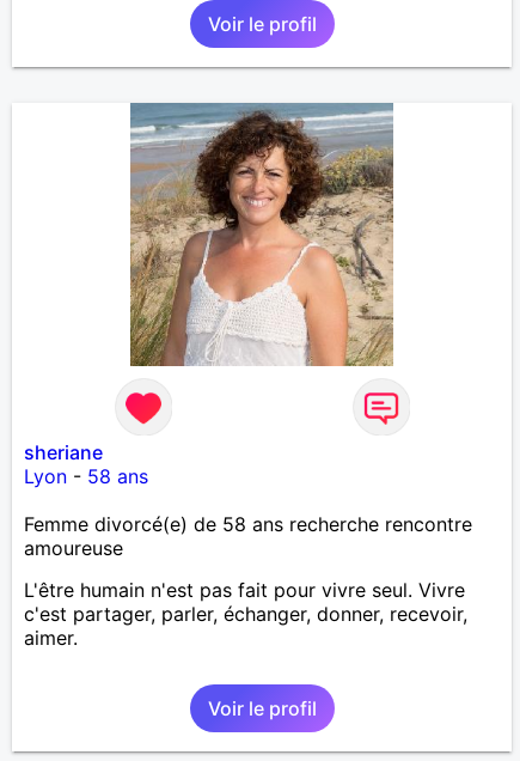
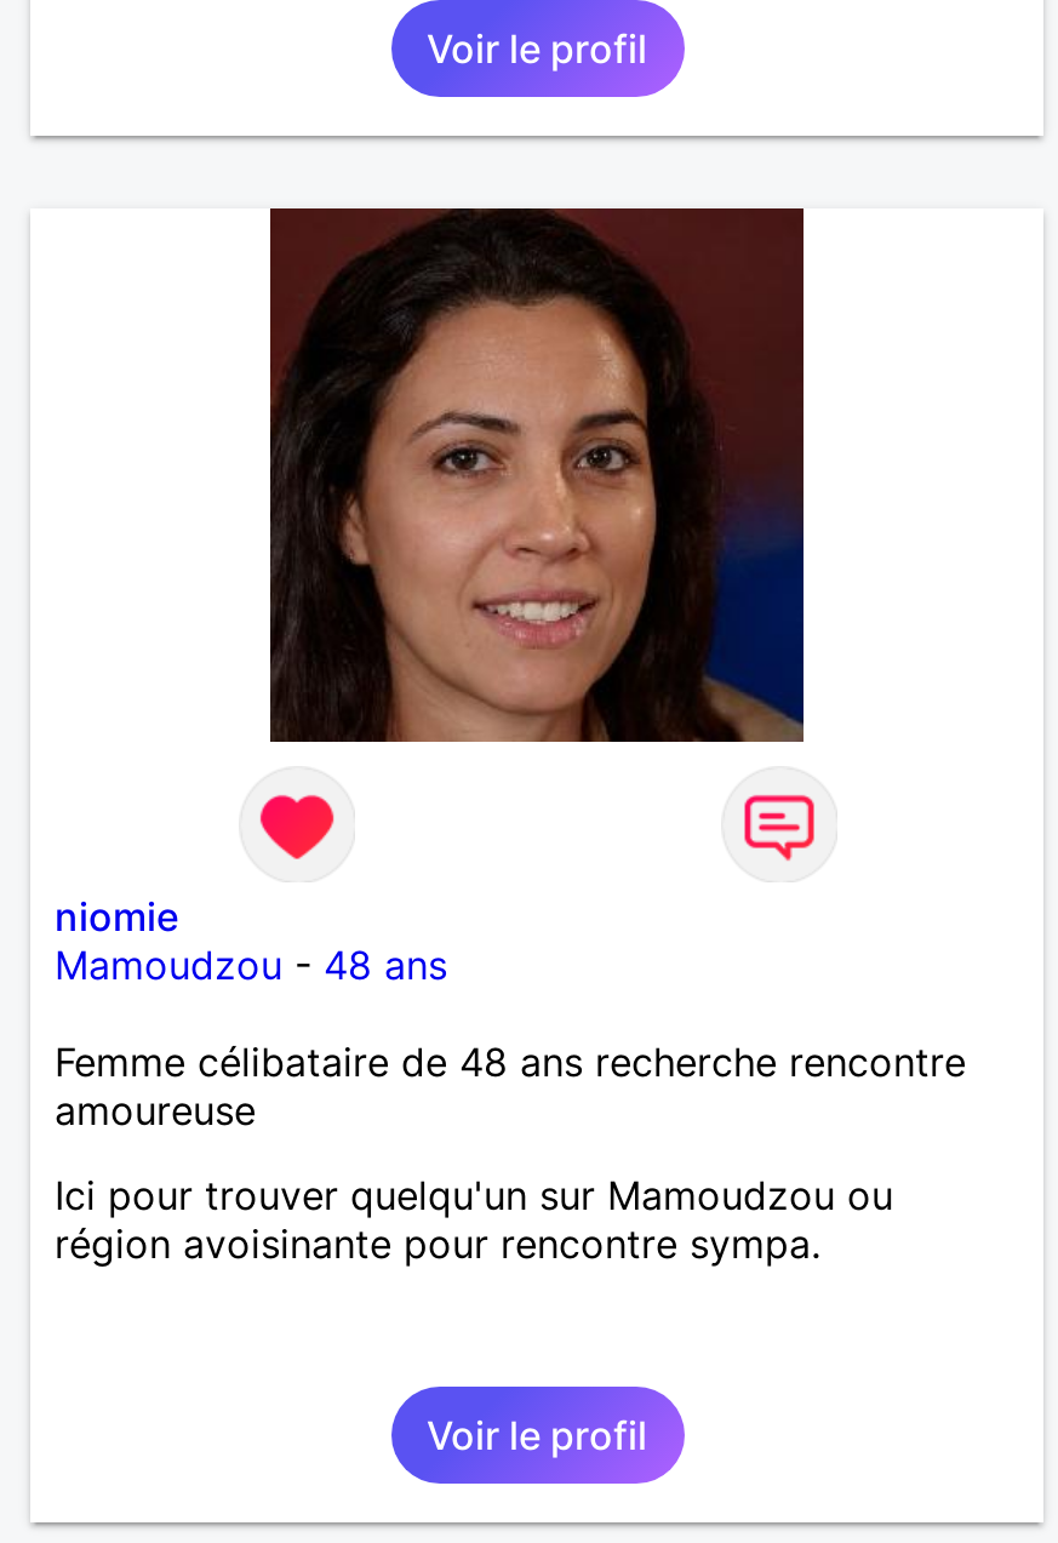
[129,102,394,367] [image] -> [268,206,806,744] [image]
[24,440,148,488] sheriane | Lyon - 58 ans -> [55,892,447,989] niomie | Mamoudzou - 48 ans
[24,512,472,536] Femme divorcé(e) de 58 ans recherche rencontre -> [55,1037,966,1086] Femme célibataire de 48 ans recherche rencontre
[24,578,467,650] L'être humain n'est pas fait pour vivre seul. Vivre | c'est partager, parler, échanger, donner, recevoir, | aimer. -> [55,1171,893,1268] Ici pour trouver quelqu'un sur Mamoudzou ou | région avoisinante pour rencontre sympa.

